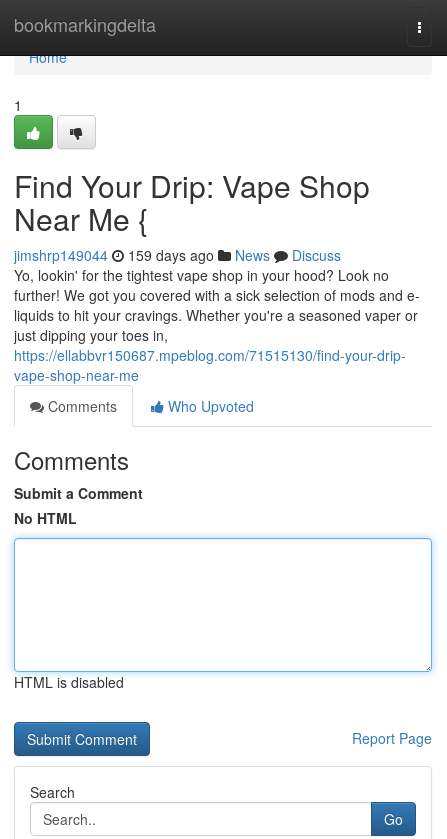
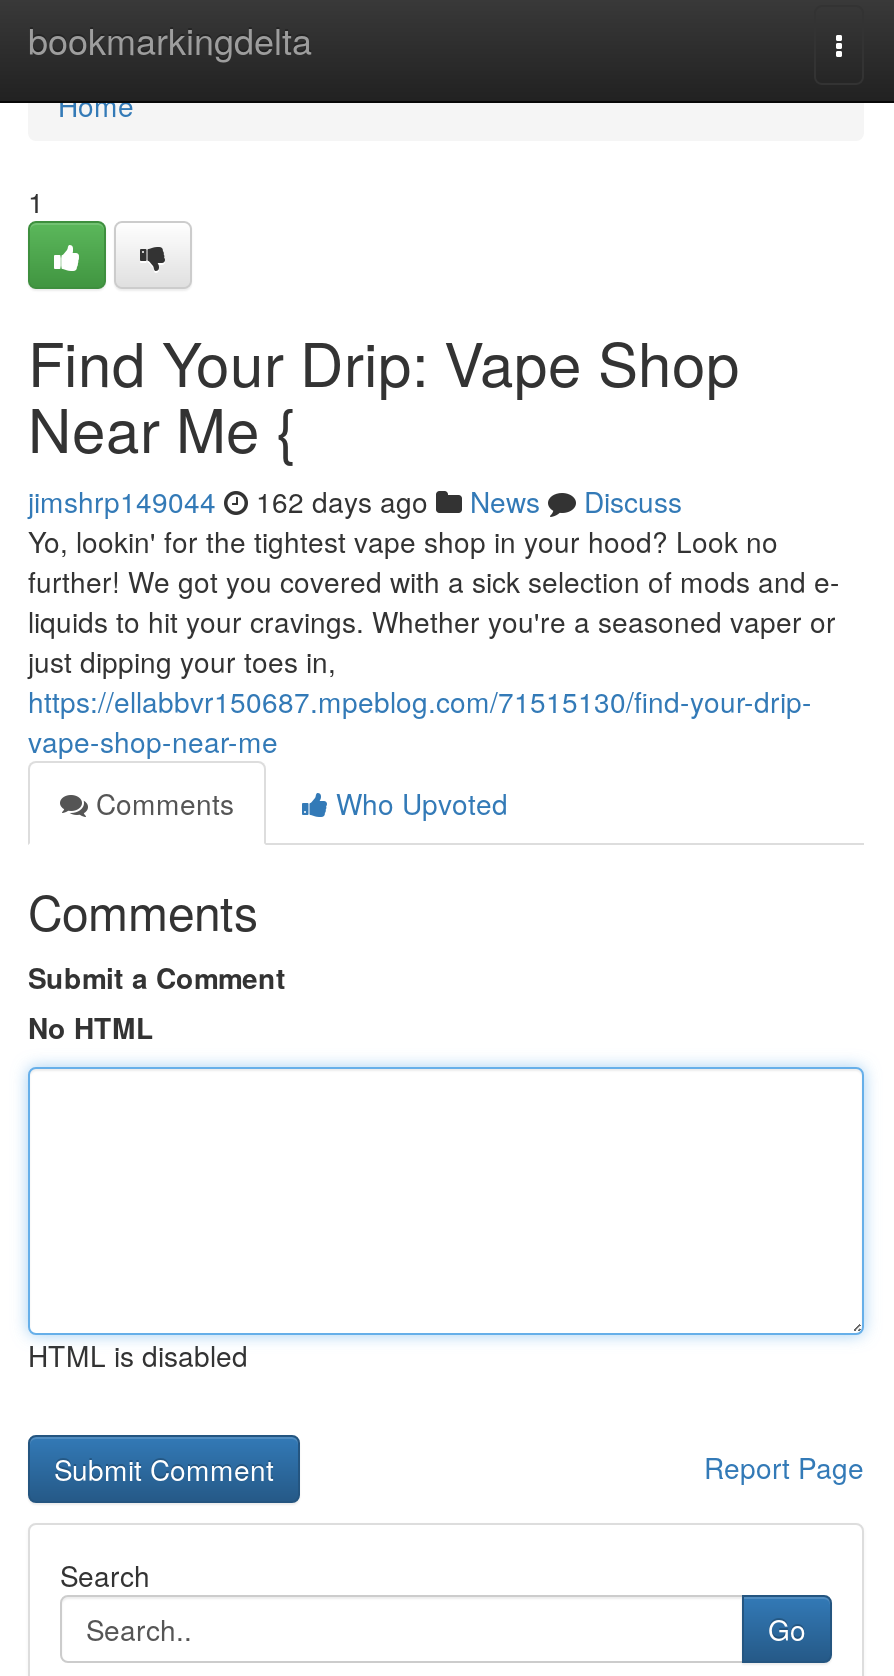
[14,245,341,265] jimshrp149044 159 days ago News Discuss -> [28,481,682,521] jimshrp149044 162 days ago News Discuss

